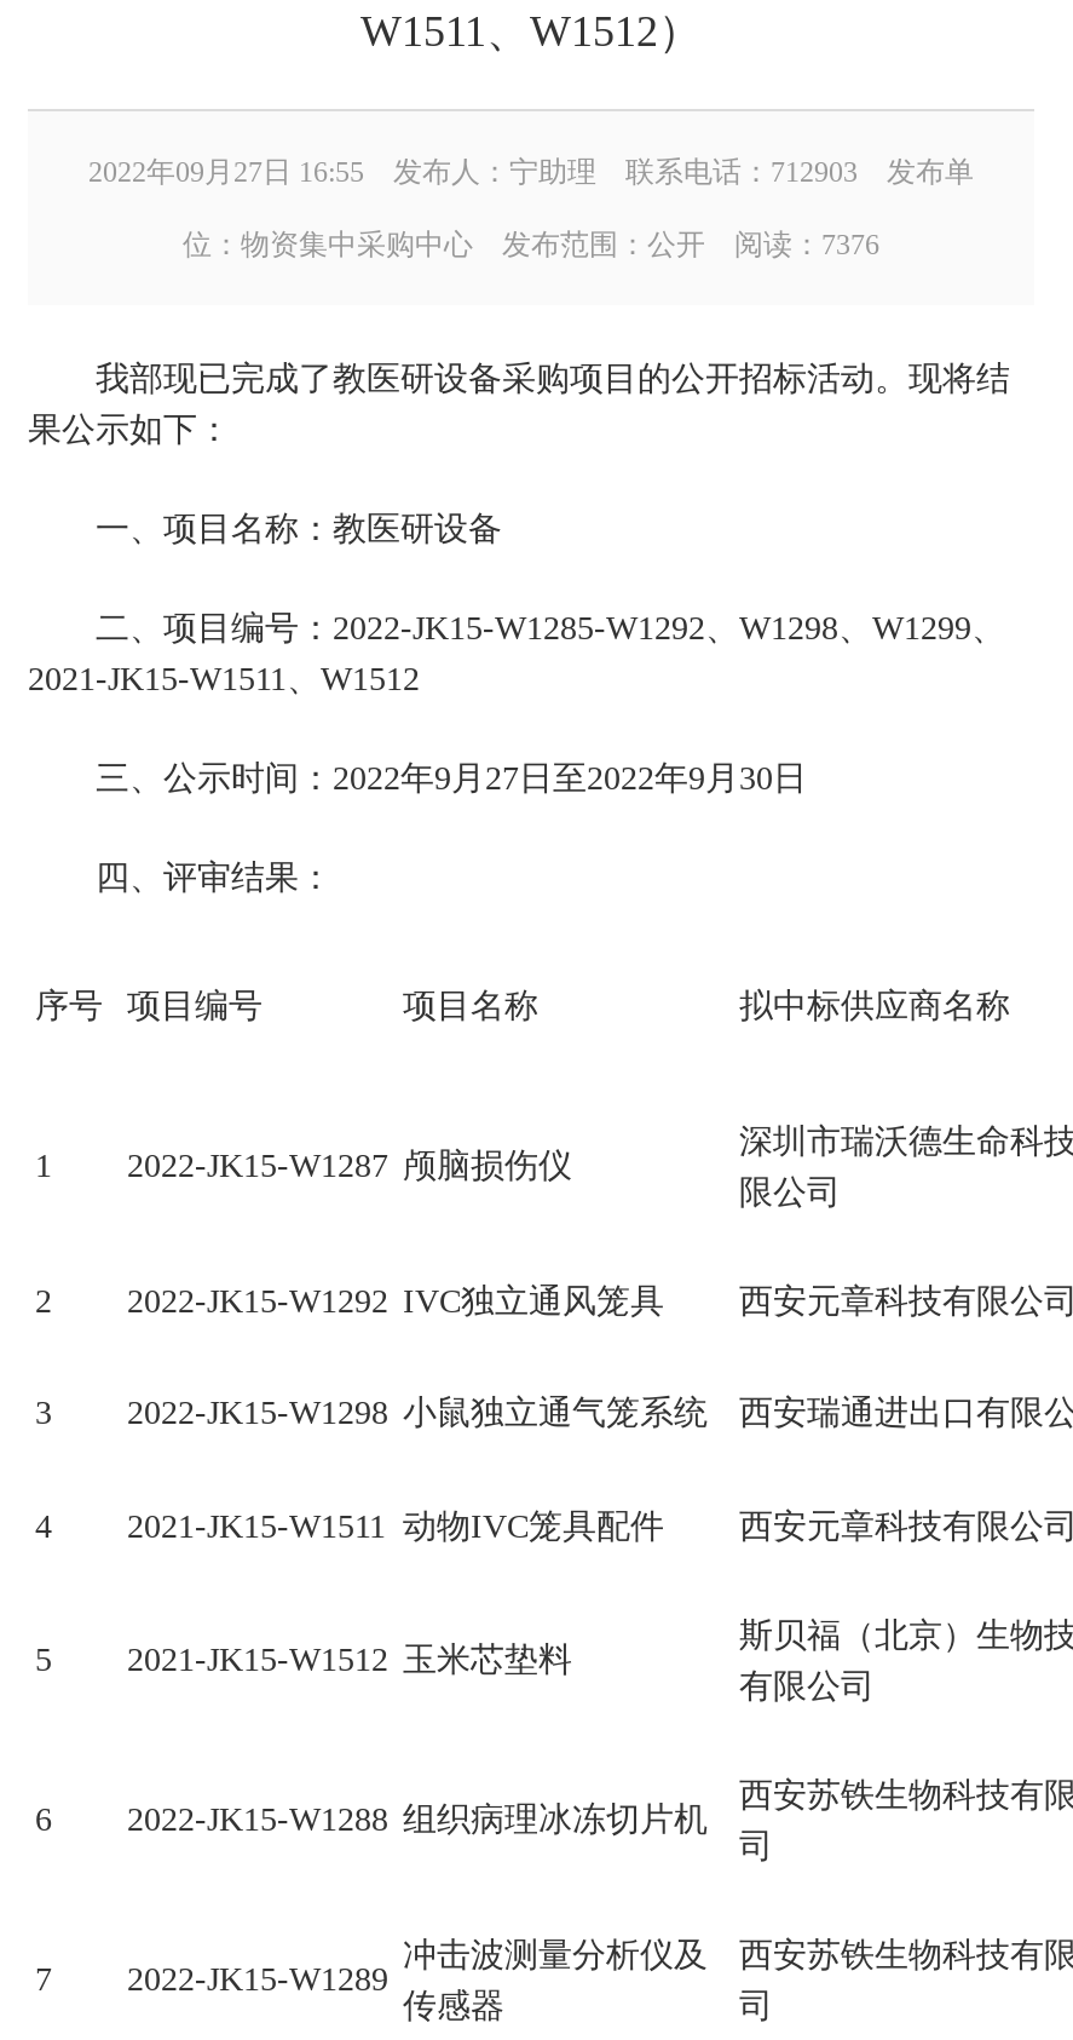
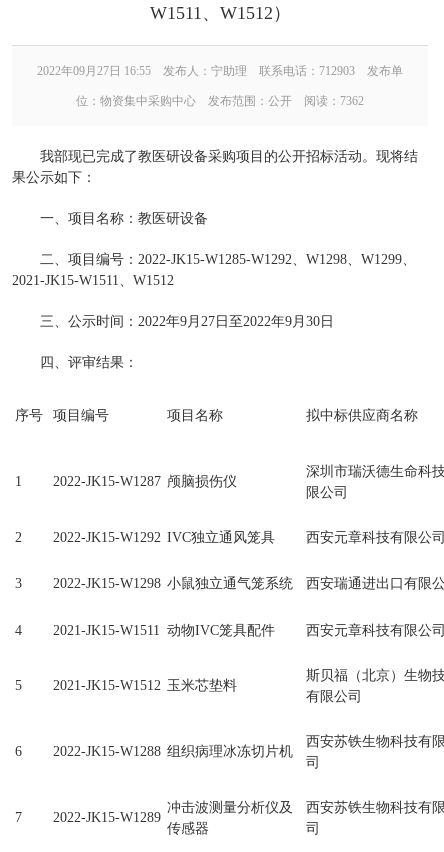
[183,228,879,262] 位：物资集中采购中心 发布范围：公开 阅读：7376 -> [76,94,364,108] 位：物资集中采购中心 发布范围：公开 阅读：7362

